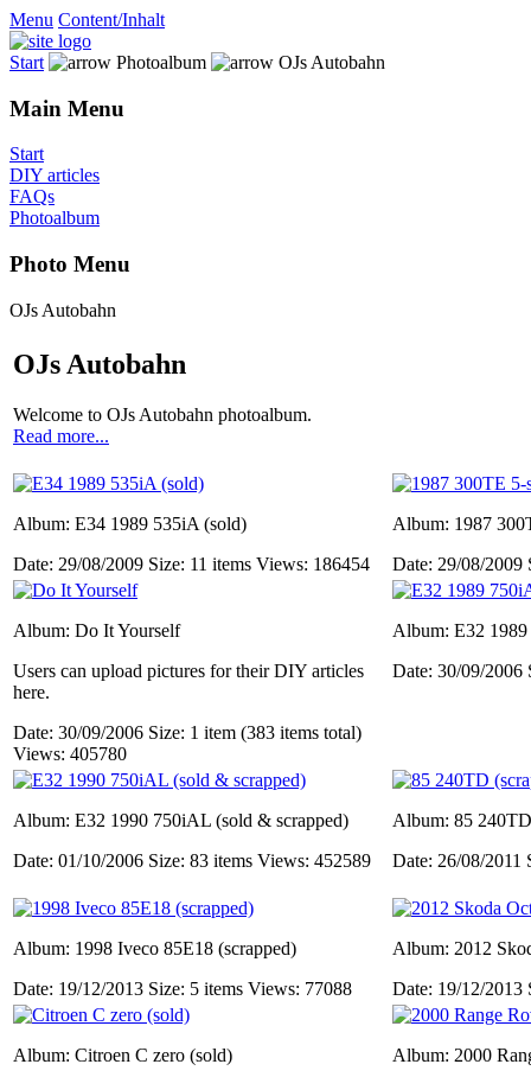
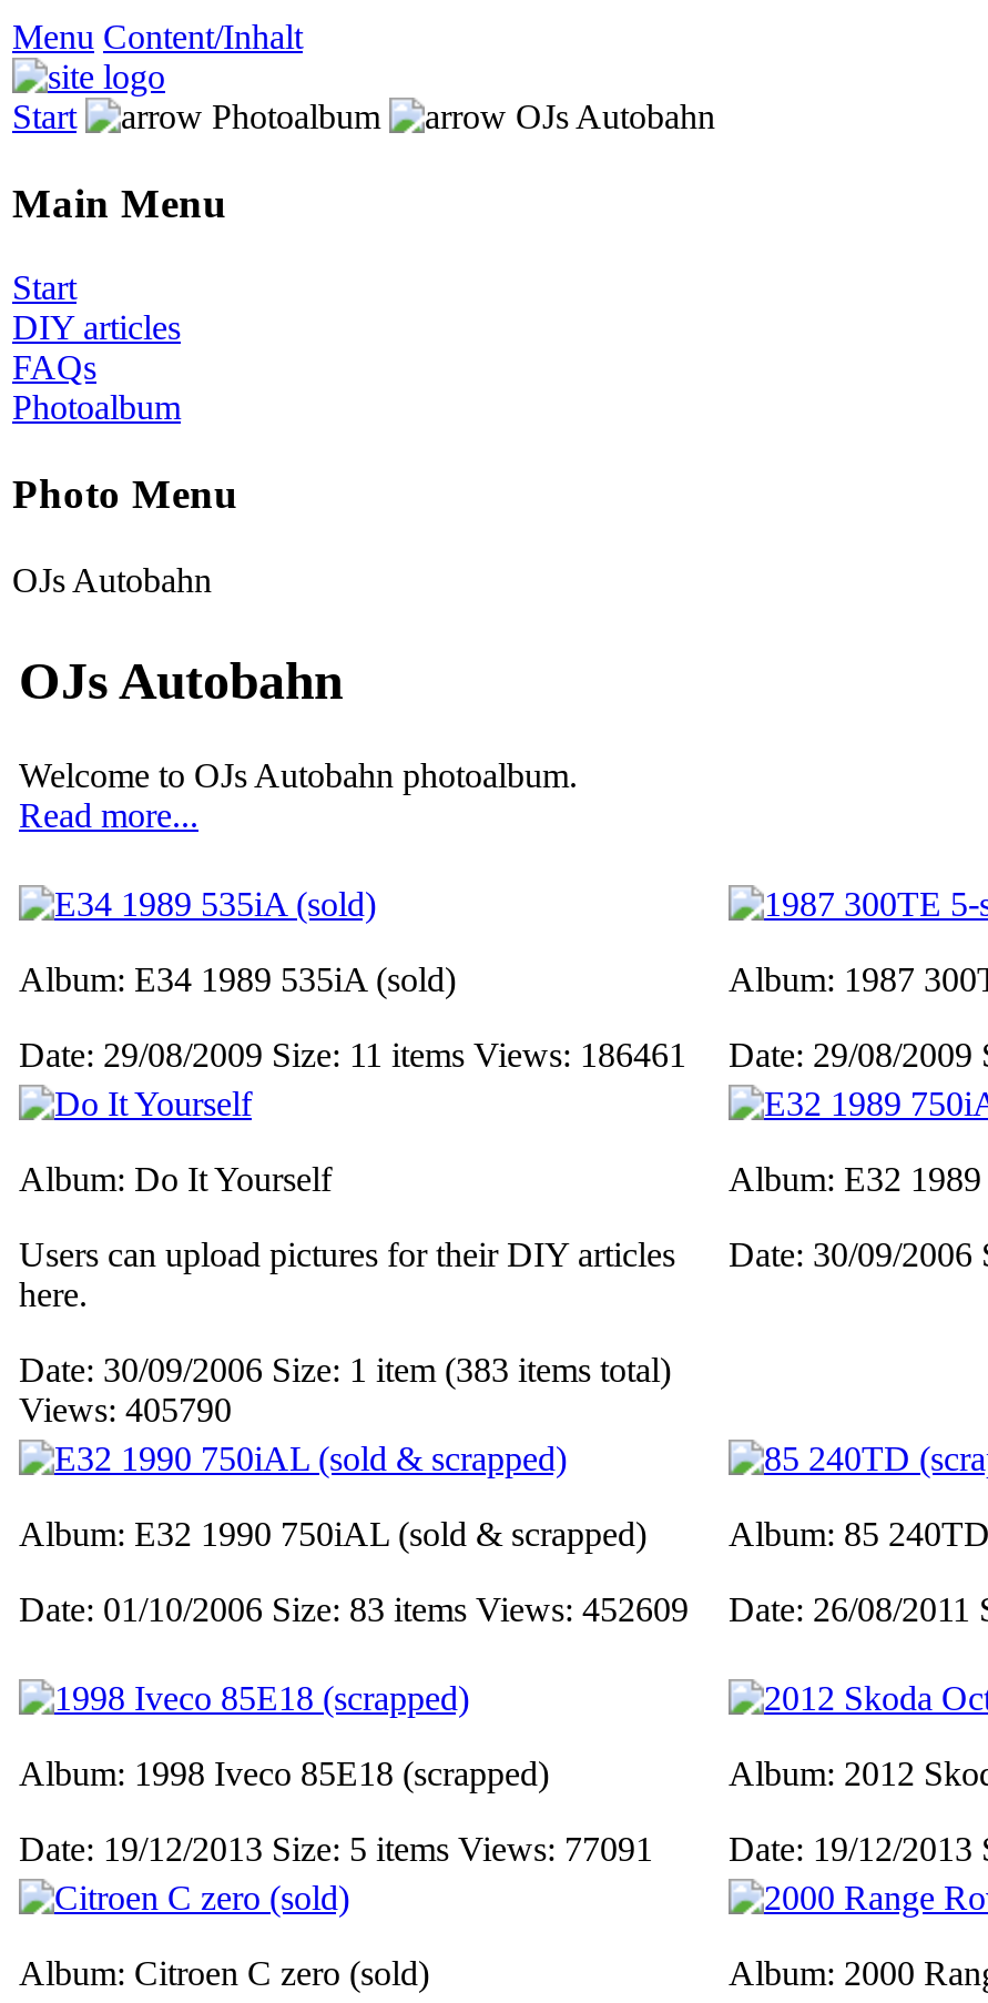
[13,554,370,574] Date: 29/08/2009 Size: 11 items Views: 186454 -> [19,1036,686,1073] Date: 29/08/2009 Size: 11 items Views: 186461
[13,744,127,764] Views: 405780 -> [19,1391,232,1428] Views: 405790
[13,850,371,870] Date: 01/10/2006 Size: 83 items Views: 452589 -> [19,1590,689,1628] Date: 01/10/2006 Size: 83 items Views: 452609
[13,978,352,999] Date: 19/12/2013 Size: 5 items Views: 77088 -> [19,1830,653,1867] Date: 19/12/2013 Size: 5 items Views: 77091

